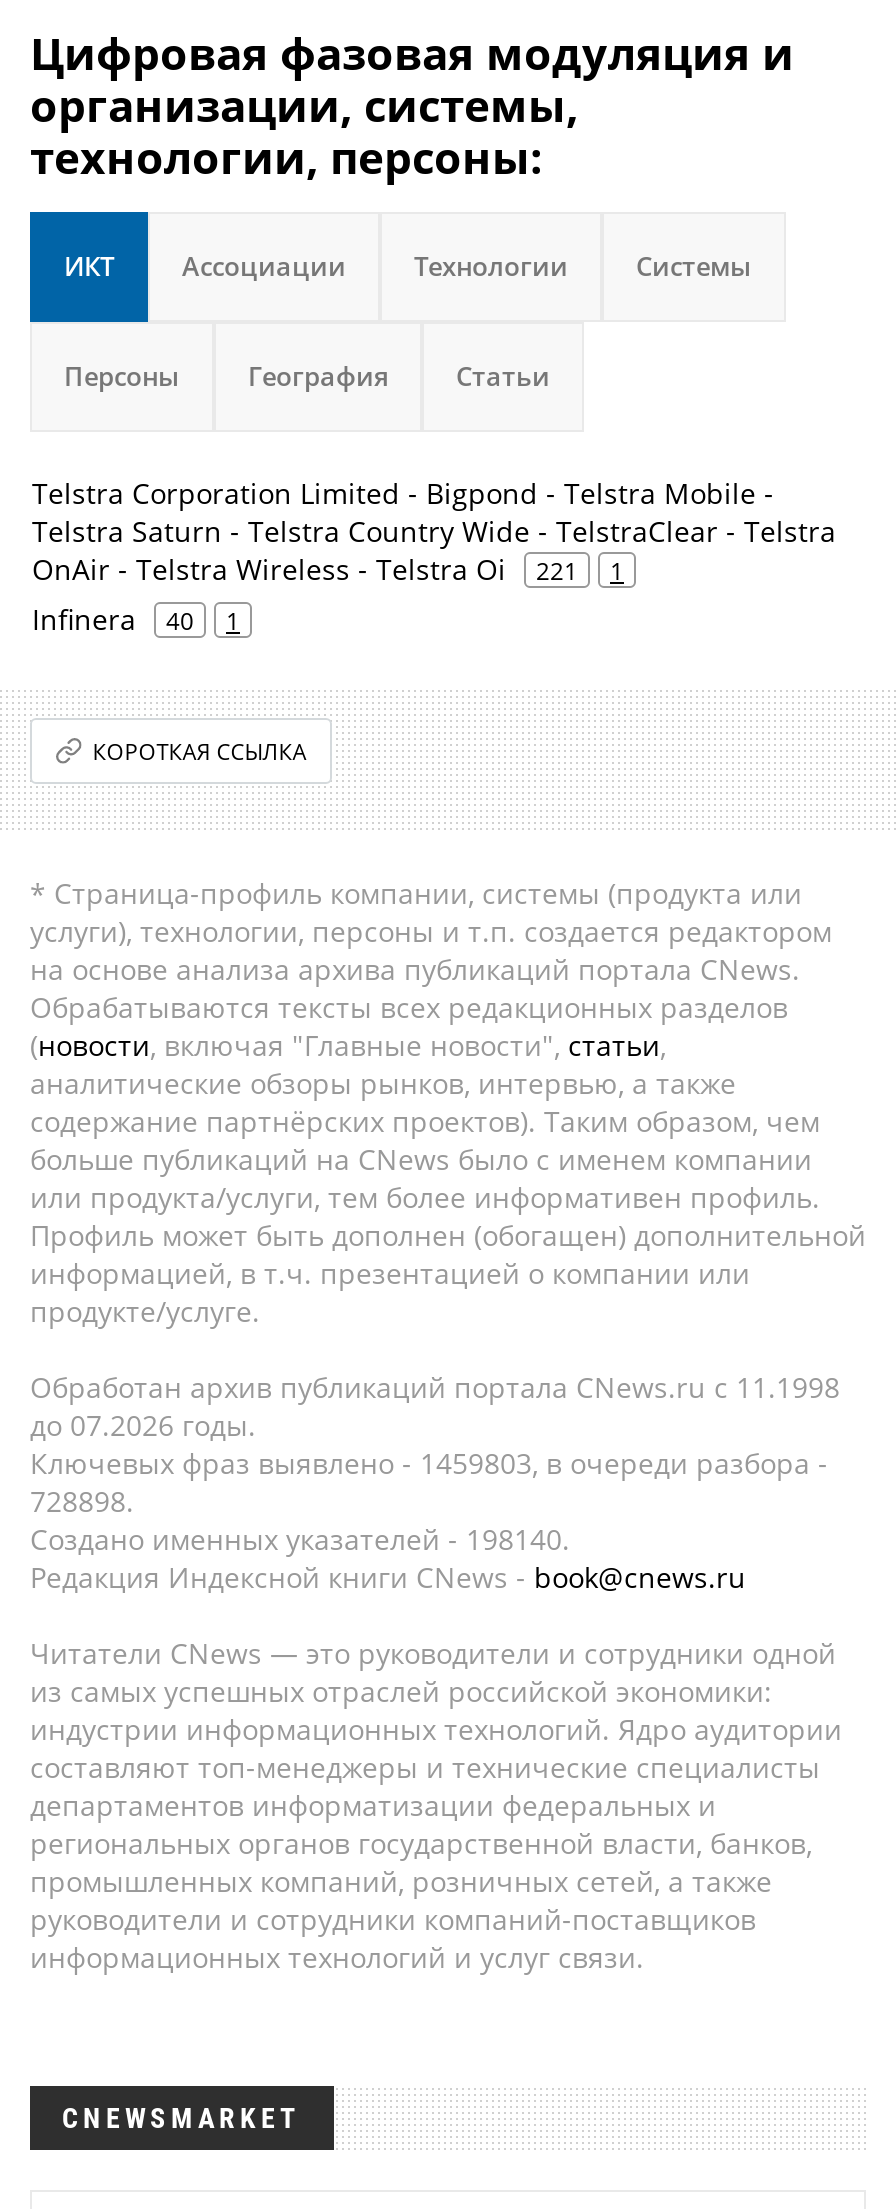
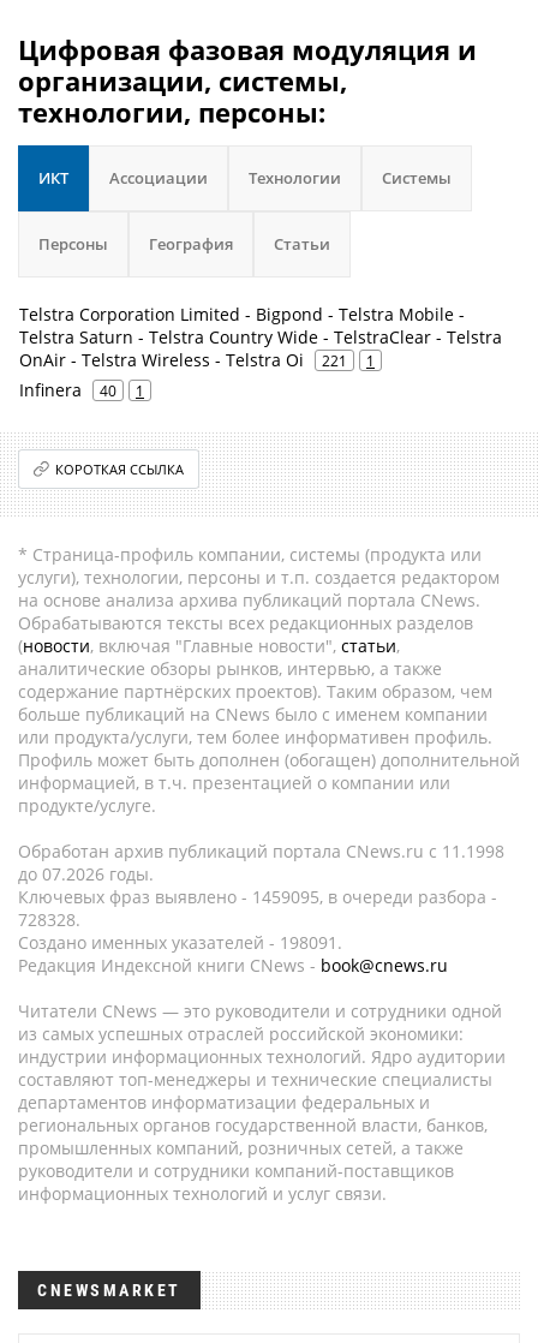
[30,1444,828,1482] Ключевых фраз выявлено - 1459803, в очереди разбора - -> [18,885,497,908] Ключевых фраз выявлено - 1459095, в очереди разбора -
[30,1482,134,1520] 728898. -> [18,908,80,931] 728328.
[30,1520,570,1558] Создано именных указателей - 198140. -> [18,931,342,954] Создано именных указателей - 198091.

